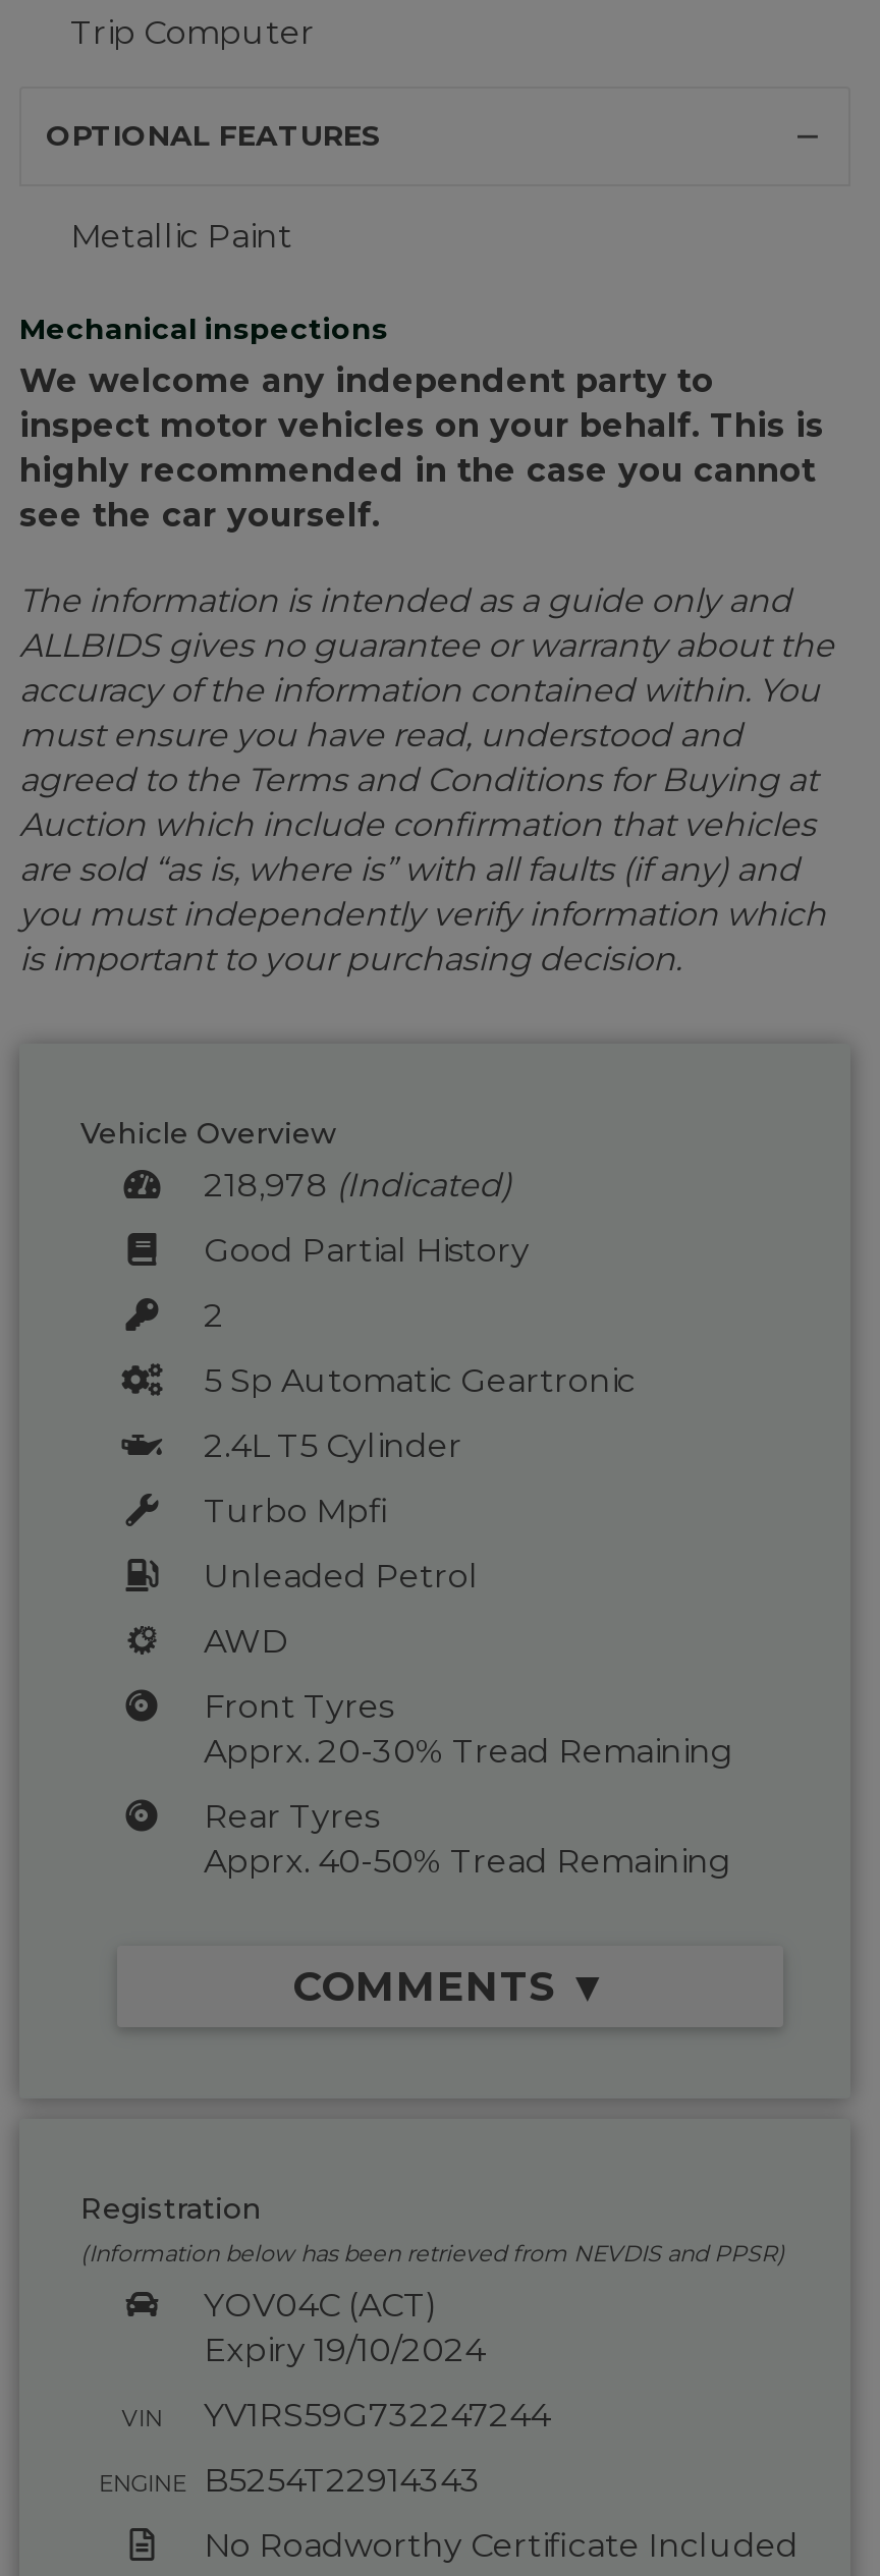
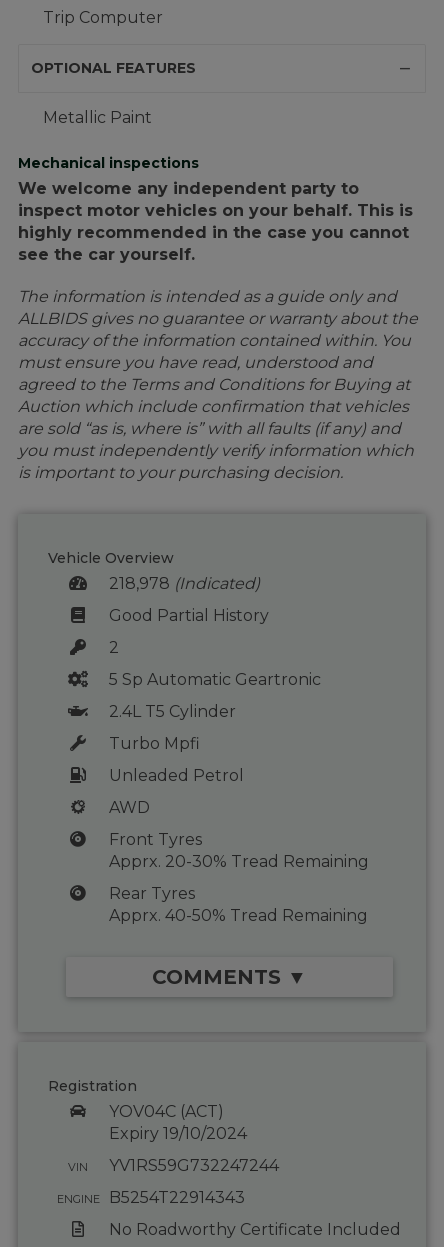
[80,2240,785,2268] (Information below has been retrieved from NEVDIS and PPSR) -> none

